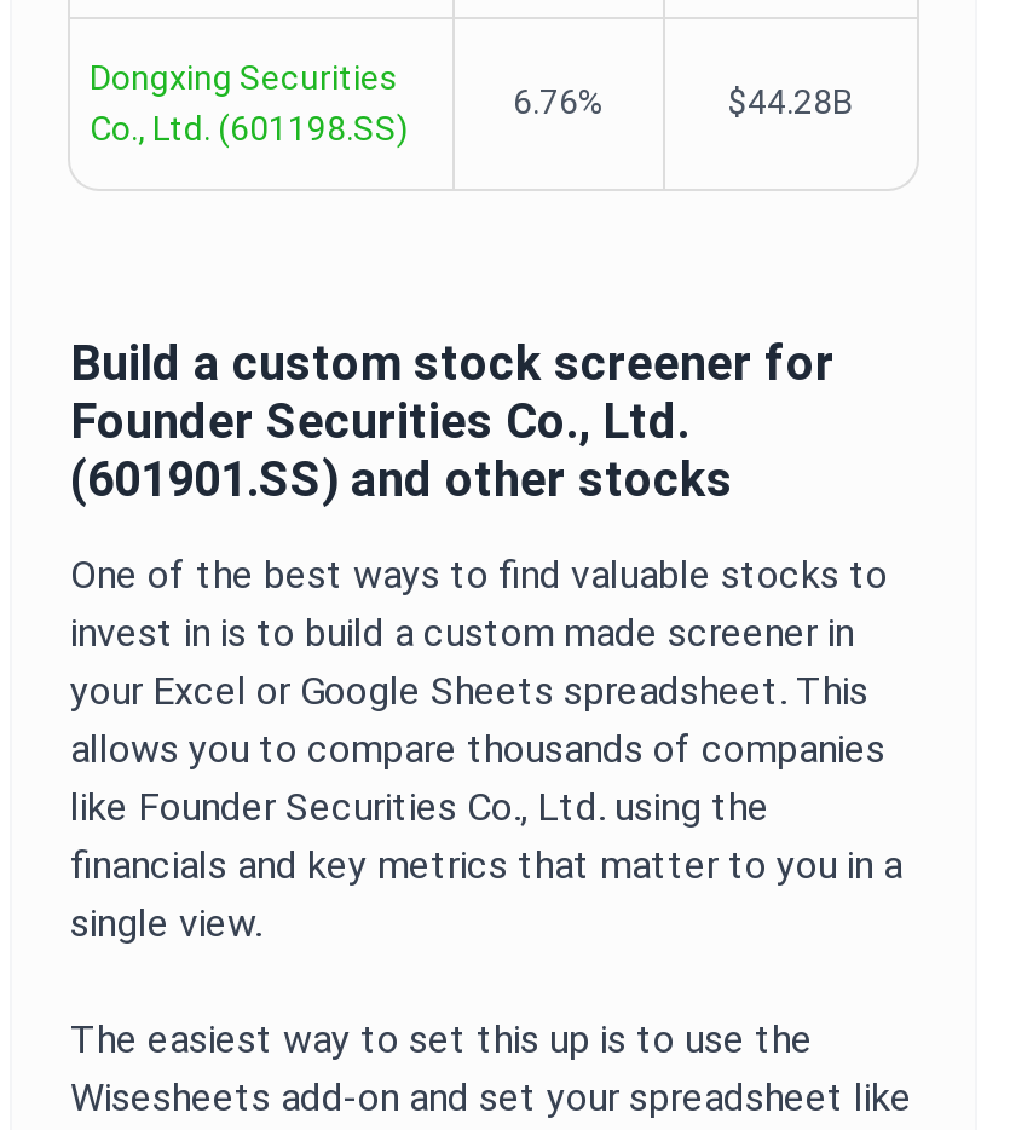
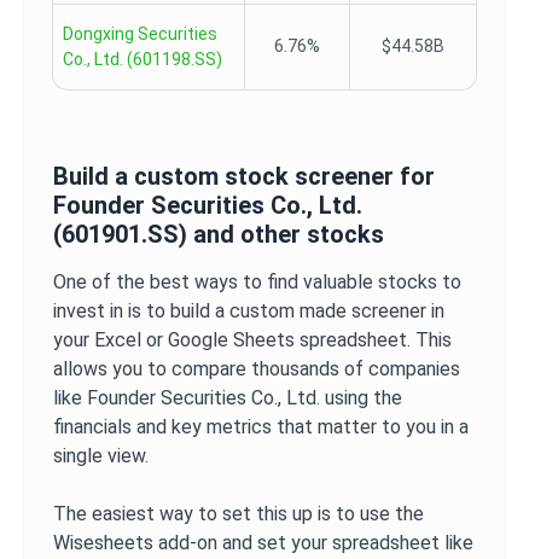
[728,82,854,121] $44.28B -> [382,36,444,56] $44.58B

